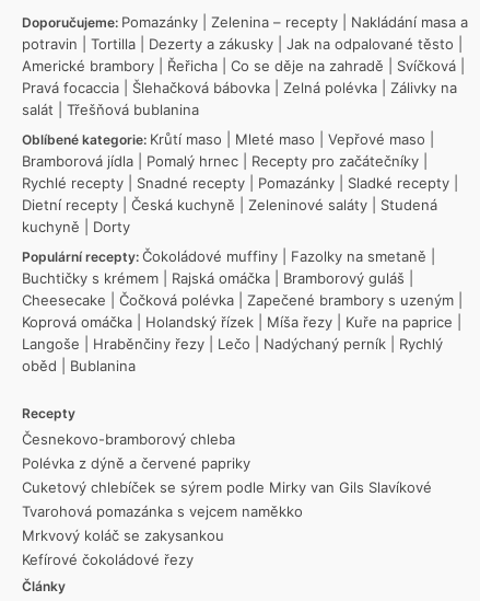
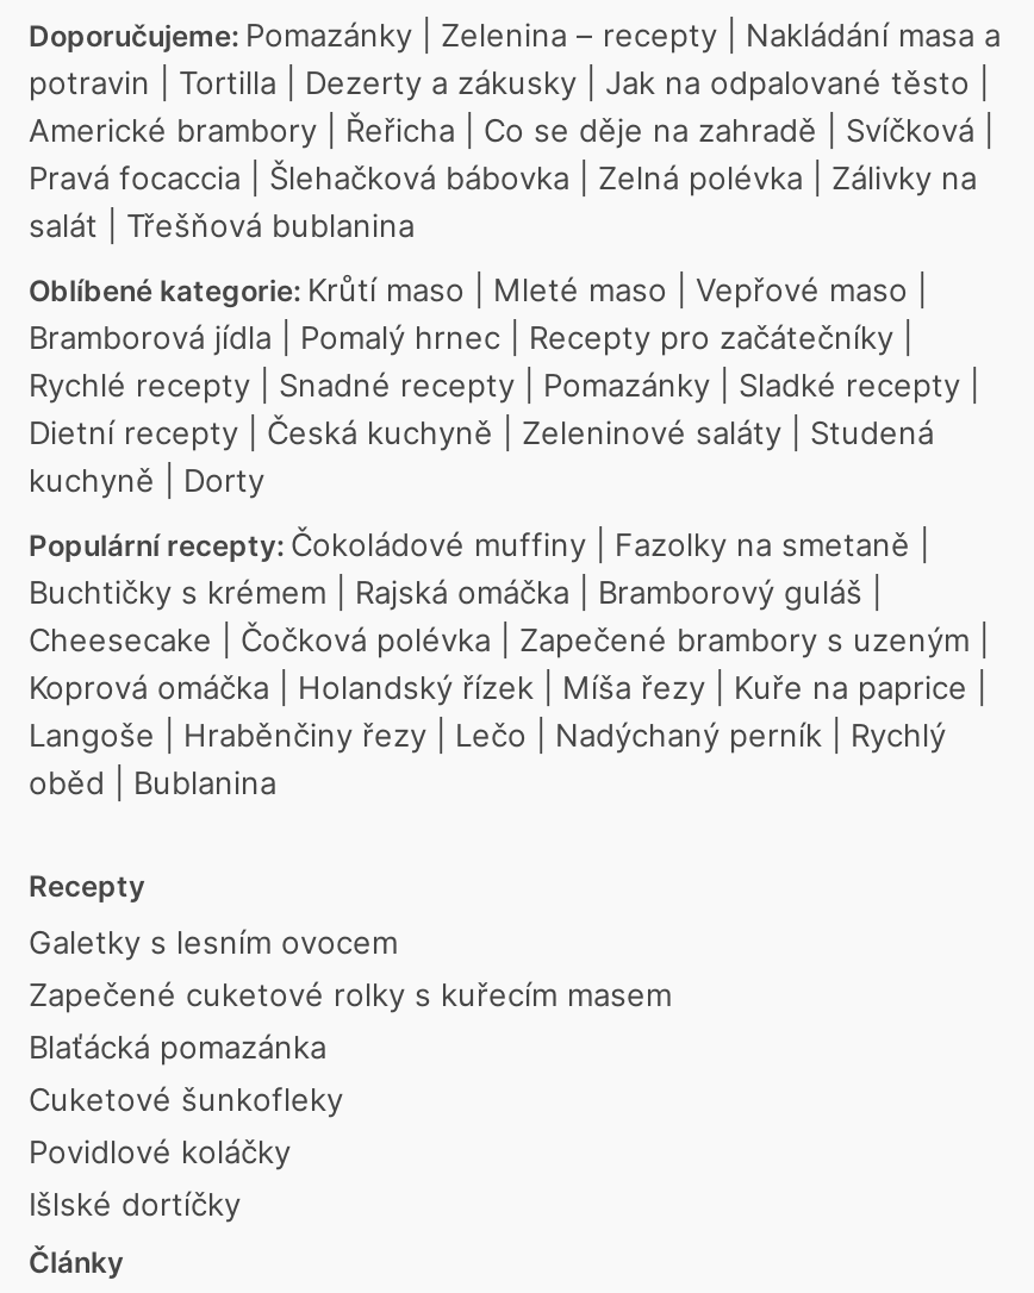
[22,430,432,568] Česnekovo-bramborový chleba | Polévka z dýně a červené papriky | Cuketový chlebíček se sýrem podle Mirky van Gils Slavíkové | Tvarohová pomazánka s vejcem naměkko | Mrkvový koláč se zakysankou | Kefírové čokoládové řezy -> [29,923,672,1223] Galetky s lesním ovocem | Zapečené cuketové rolky s kuřecím masem | Blaťácká pomazánka | Cuketové šunkofleky | Povidlové koláčky | Išlské dortíčky

